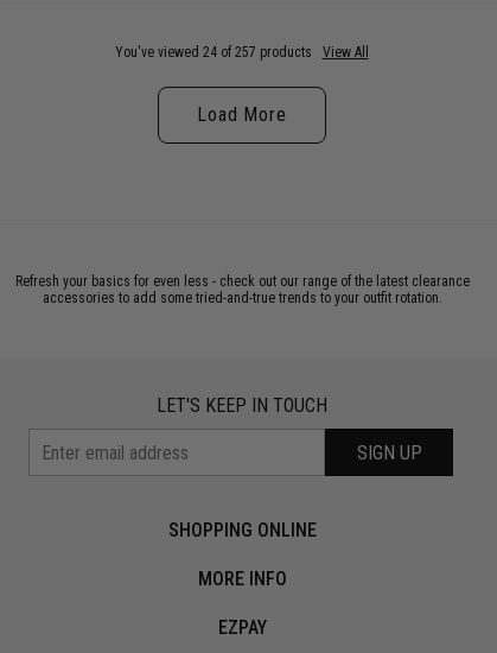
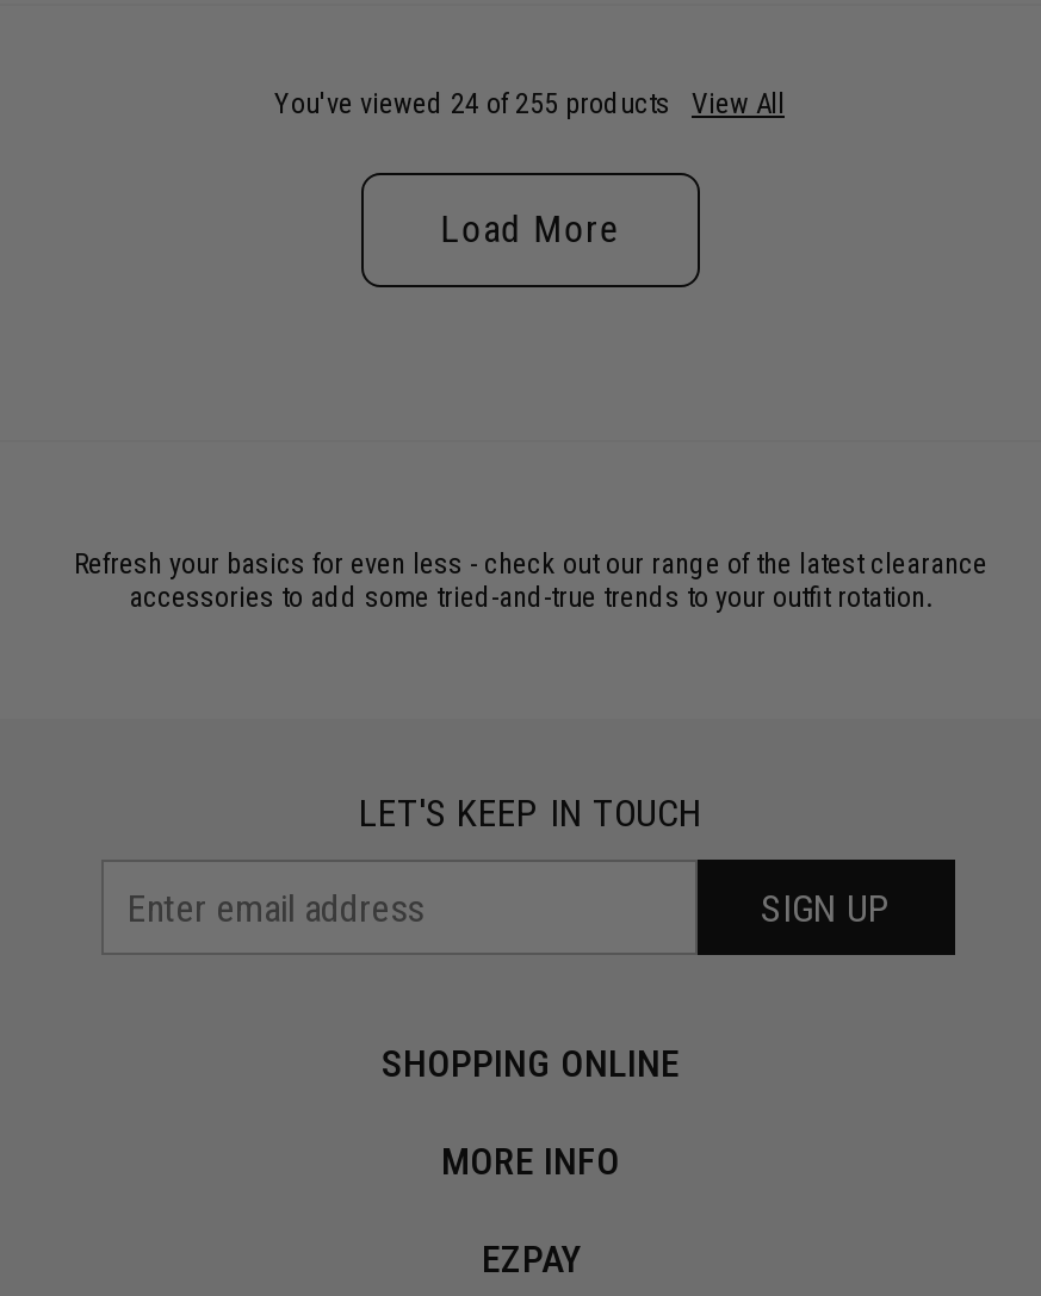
[114,44,311,61] You've viewed 24 of 257 products -> [274,88,670,121] You've viewed 24 of 255 products

